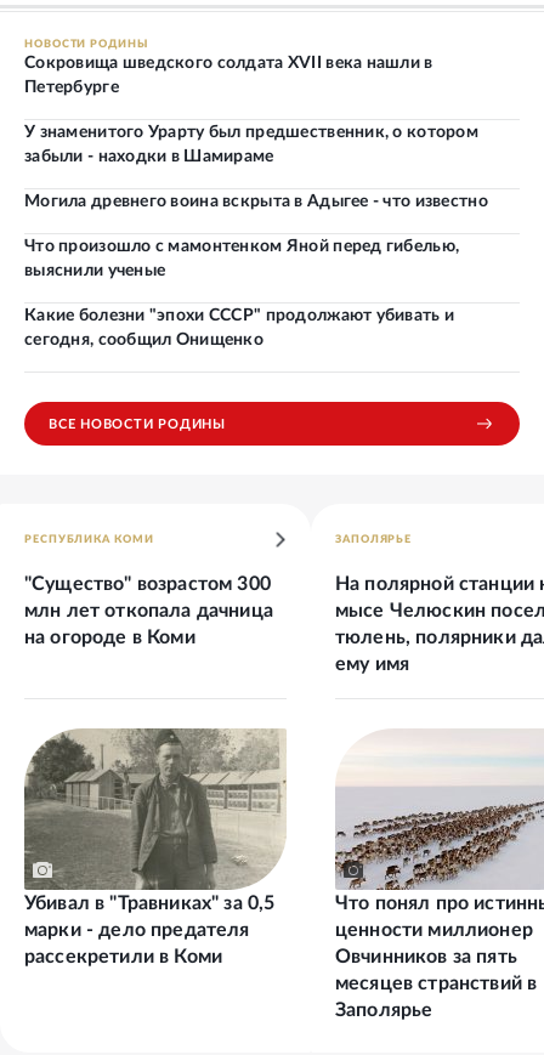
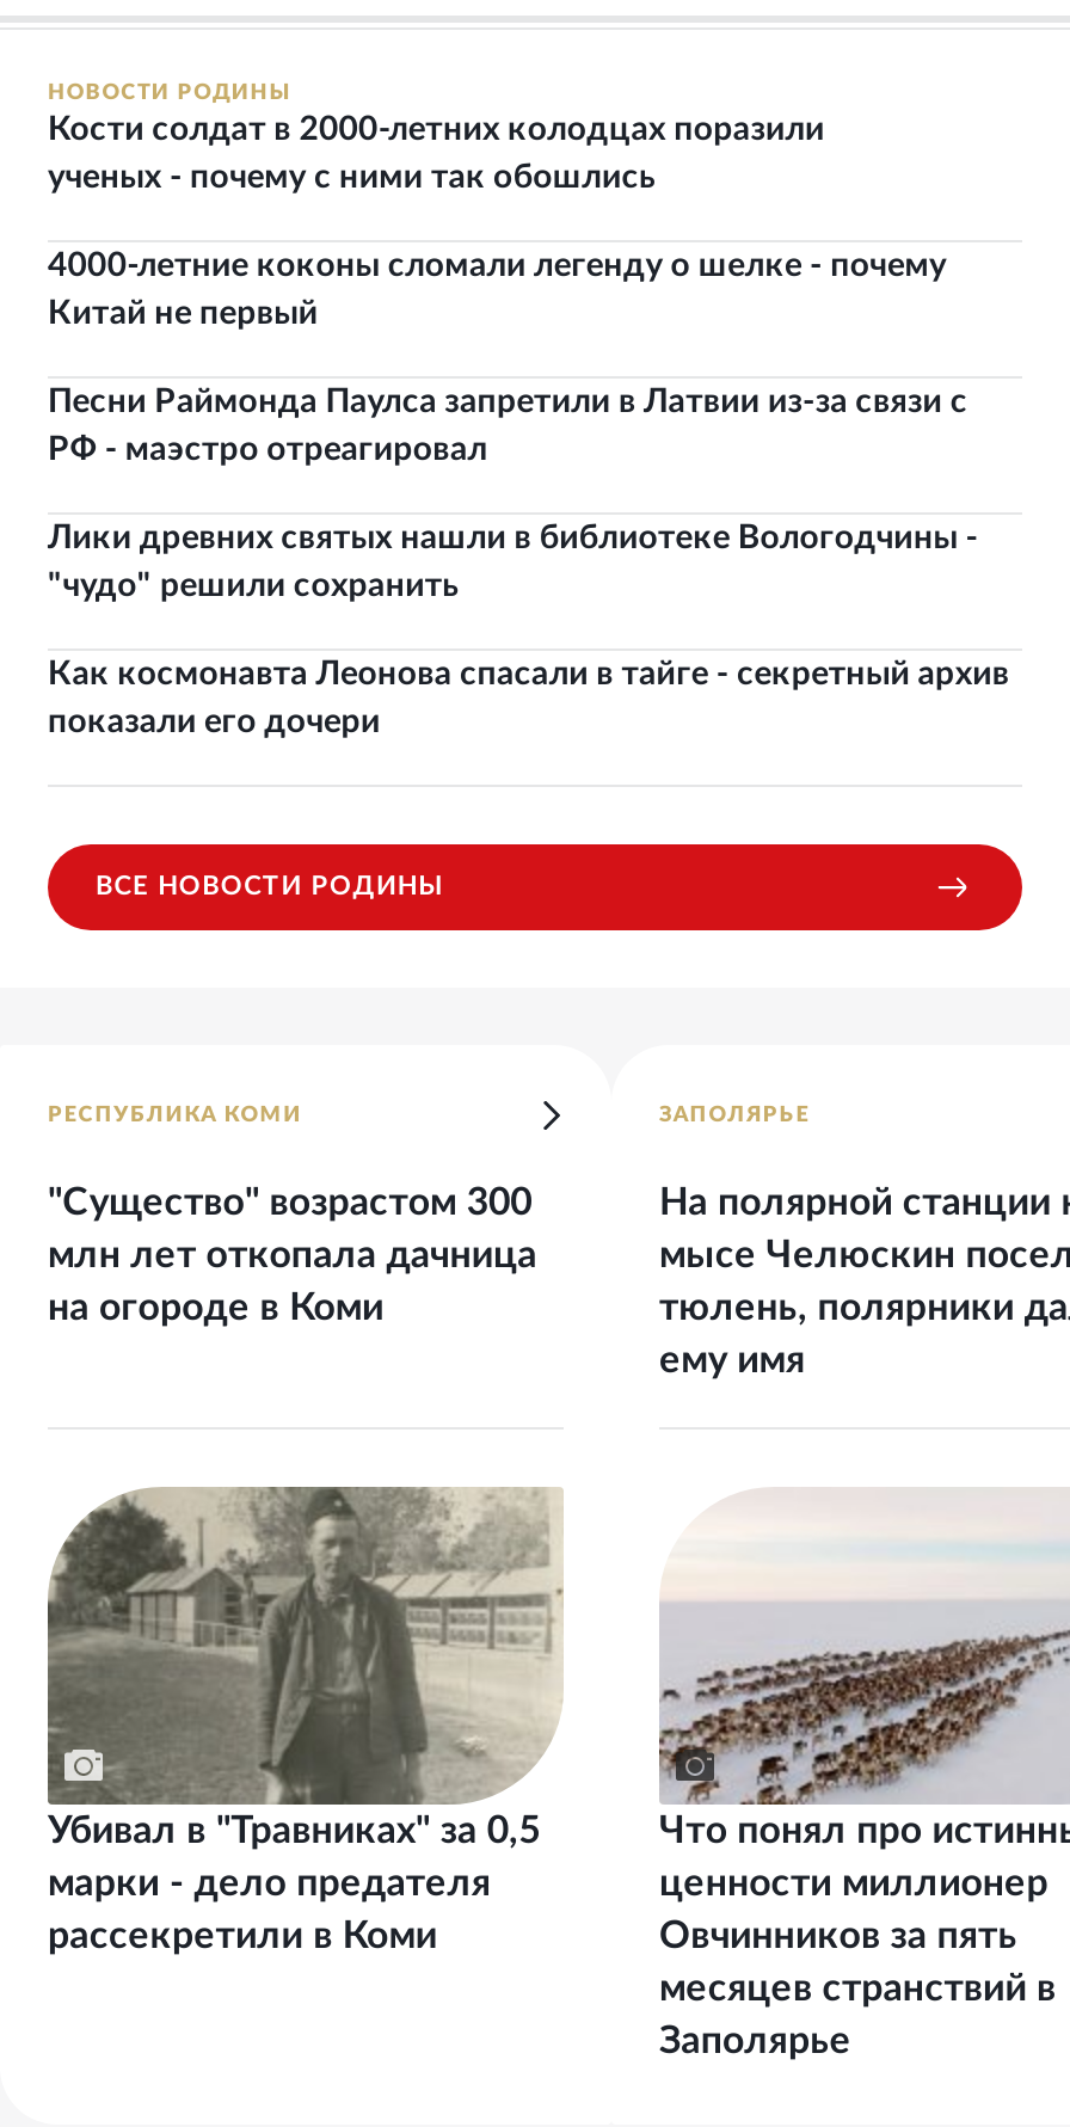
[24,55,433,96] Сокровища шведского солдата XVII века нашли в | Петербурге -> [48,113,825,194] Кости солдат в 2000‑летних колодцах поразили | ученых - почему с ними так обошлись
[24,124,478,166] У знаменитого Урарту был предшественник, о котором | забыли - находки в Шамираме -> [48,249,947,331] 4000‑летние коконы сломали легенду о шелке - почему | Китай не первый
[24,194,488,211] Могила древнего воина вскрыта в Адыгее - что известно -> [48,386,968,467] Песни Раймонда Паулса запретили в Латвии из‑за связи с | РФ - маэстро отреагировал
[24,238,459,280] Что произошло с мамонтенком Яной перед гибелью, | выяснили ученые -> [48,522,978,603] Лики древних святых нашли в библиотеке Вологодчины - | "чудо" решили сохранить
[24,308,454,349] Какие болезни "эпохи СССР" продолжают убивать и | сегодня, сообщил Онищенко -> [48,658,1010,739] Как космонавта Леонова спасали в тайге - секретный архив | показали его дочери

